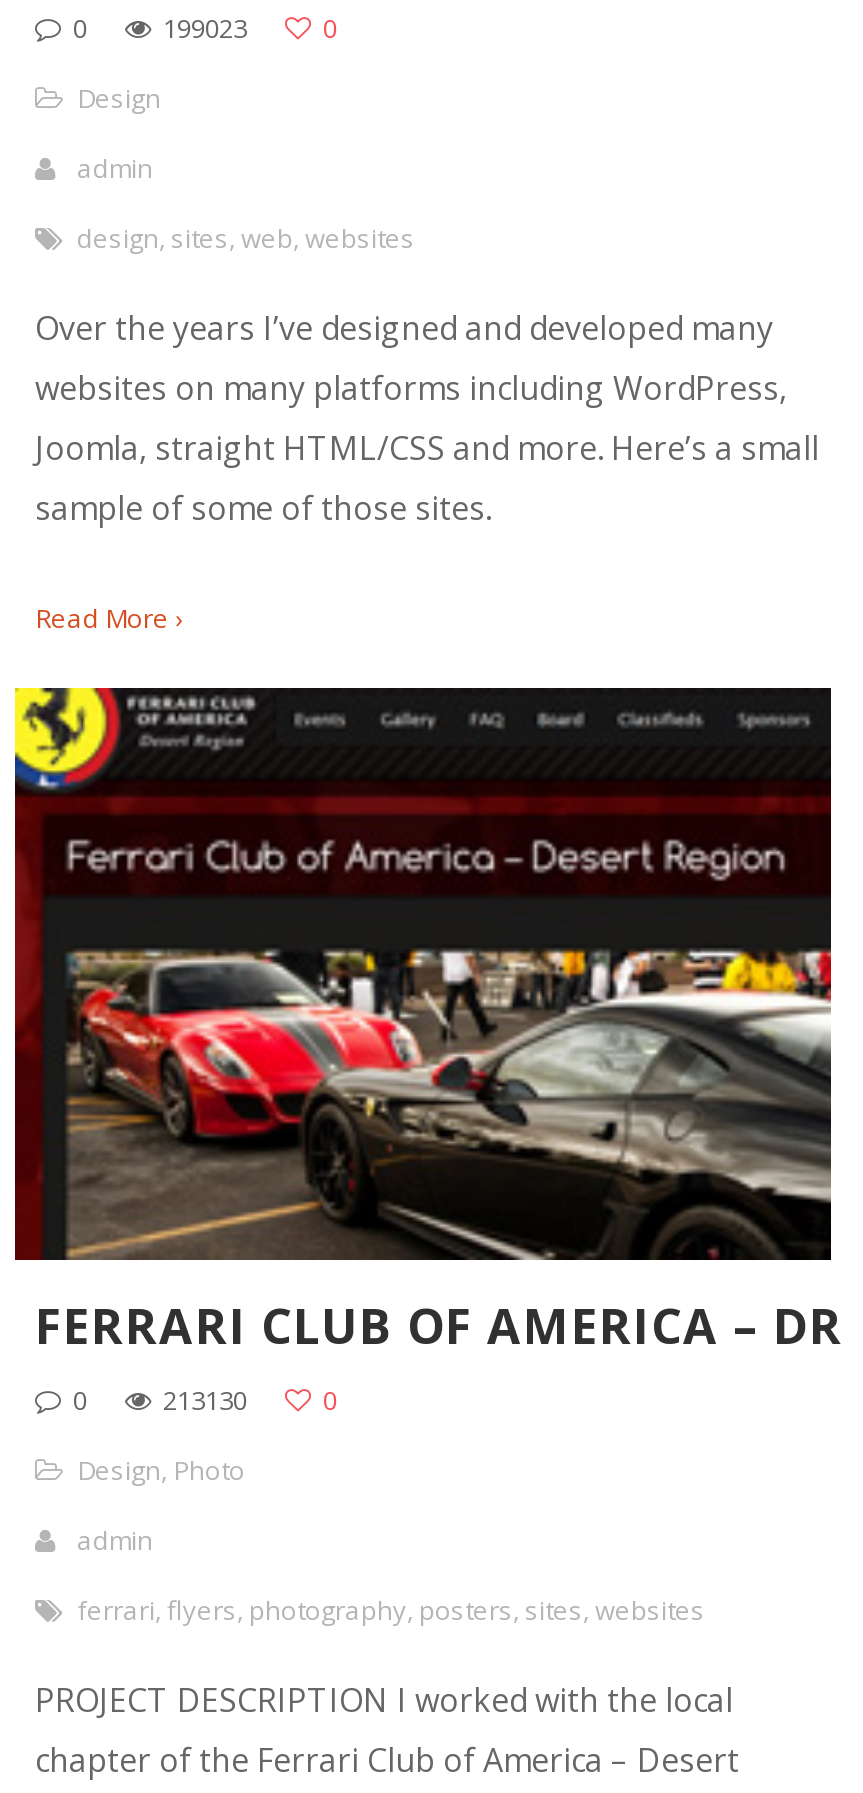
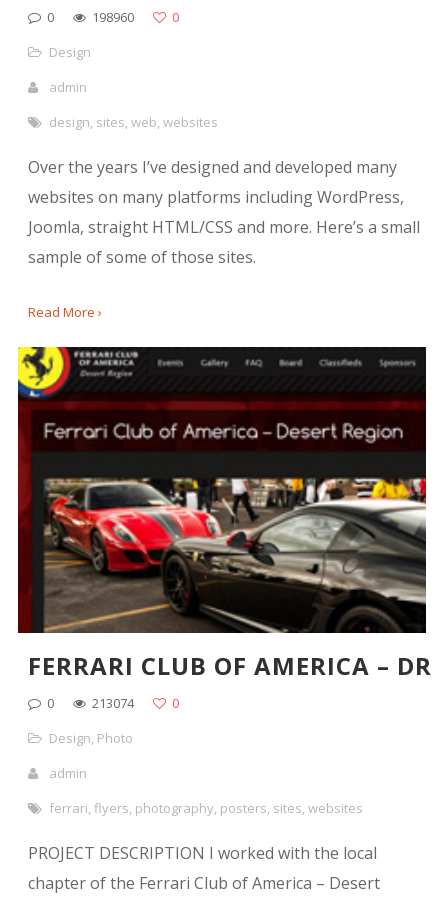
[163,9,247,45] 199023 -> [92,7,134,25] 198960
[163,1382,247,1418] 213130 -> [92,694,134,712] 213074

